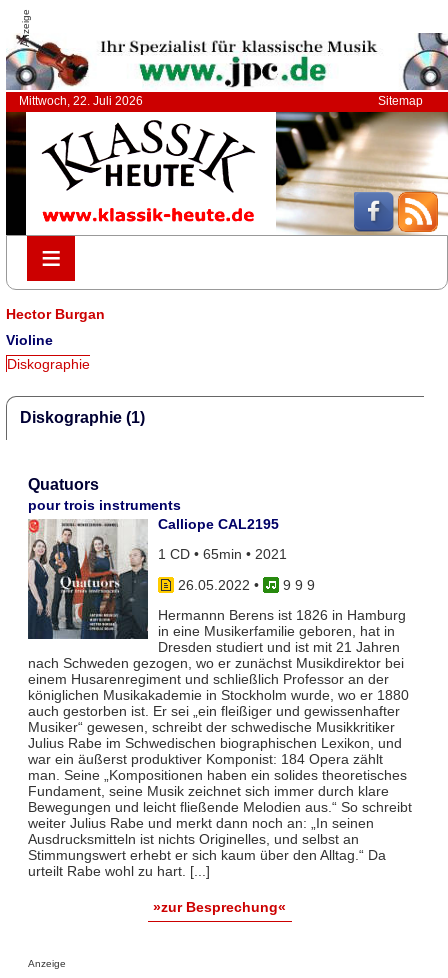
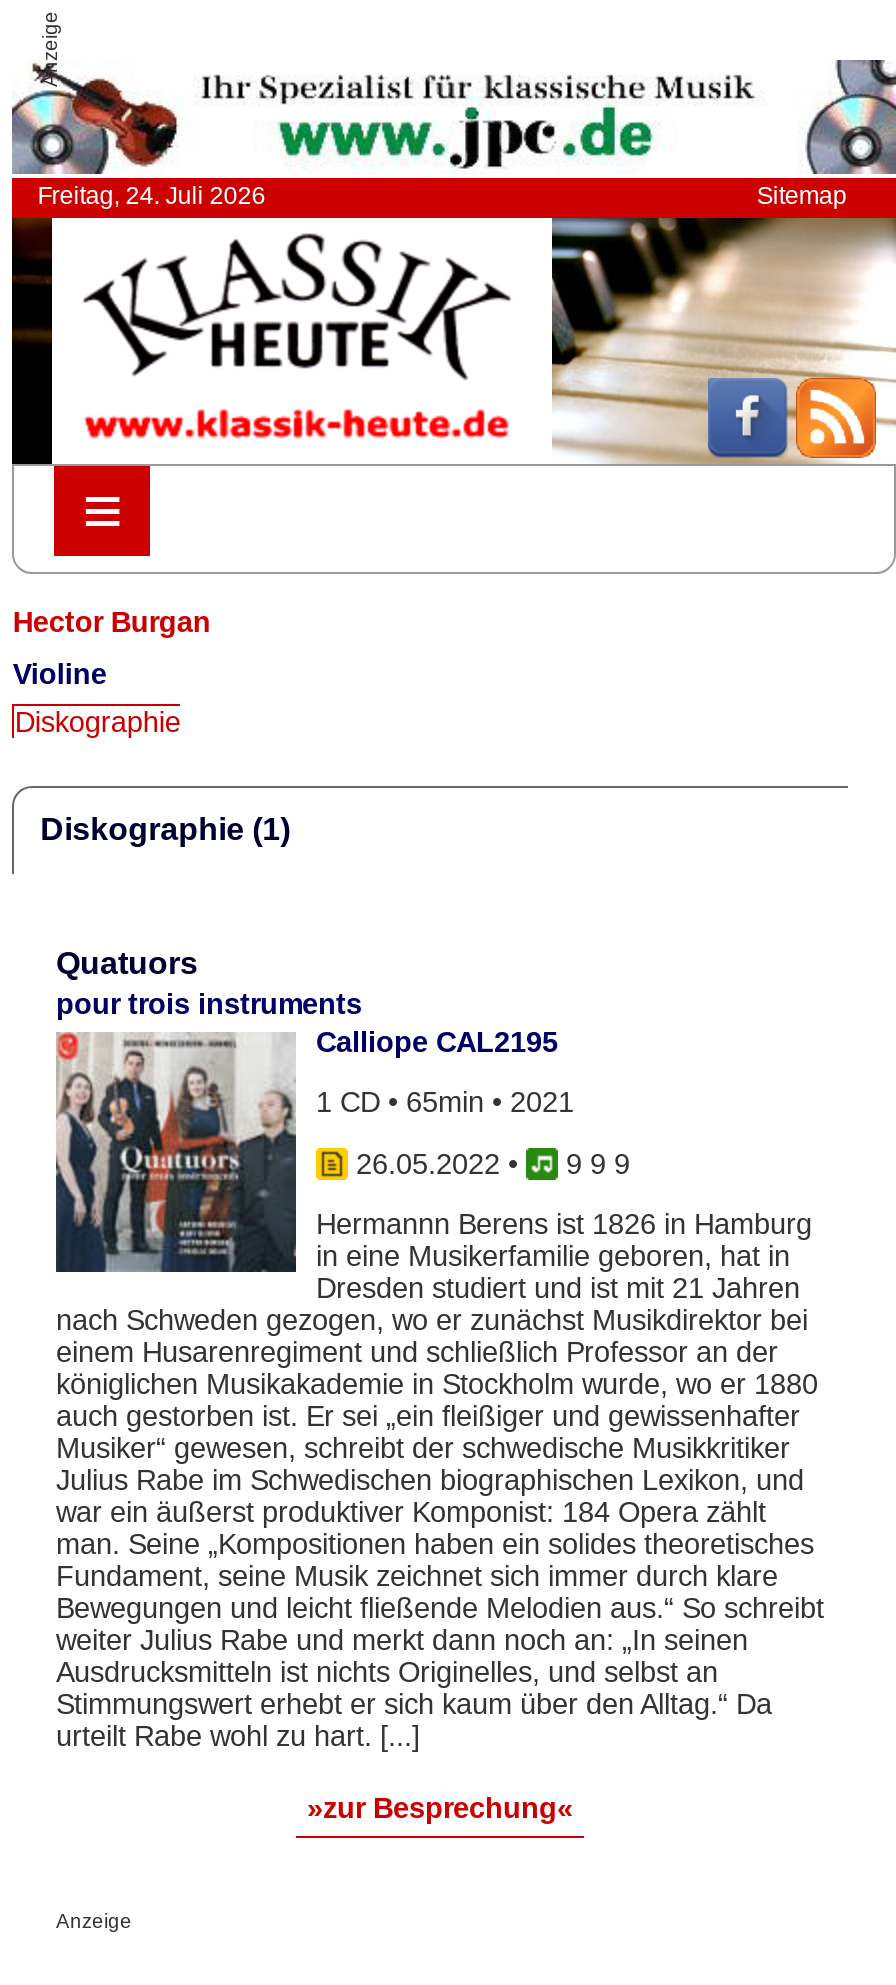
[19,94,143,108] Mittwoch, 22. Juli 2026 -> [37,182,265,210] Freitag, 24. Juli 2026

